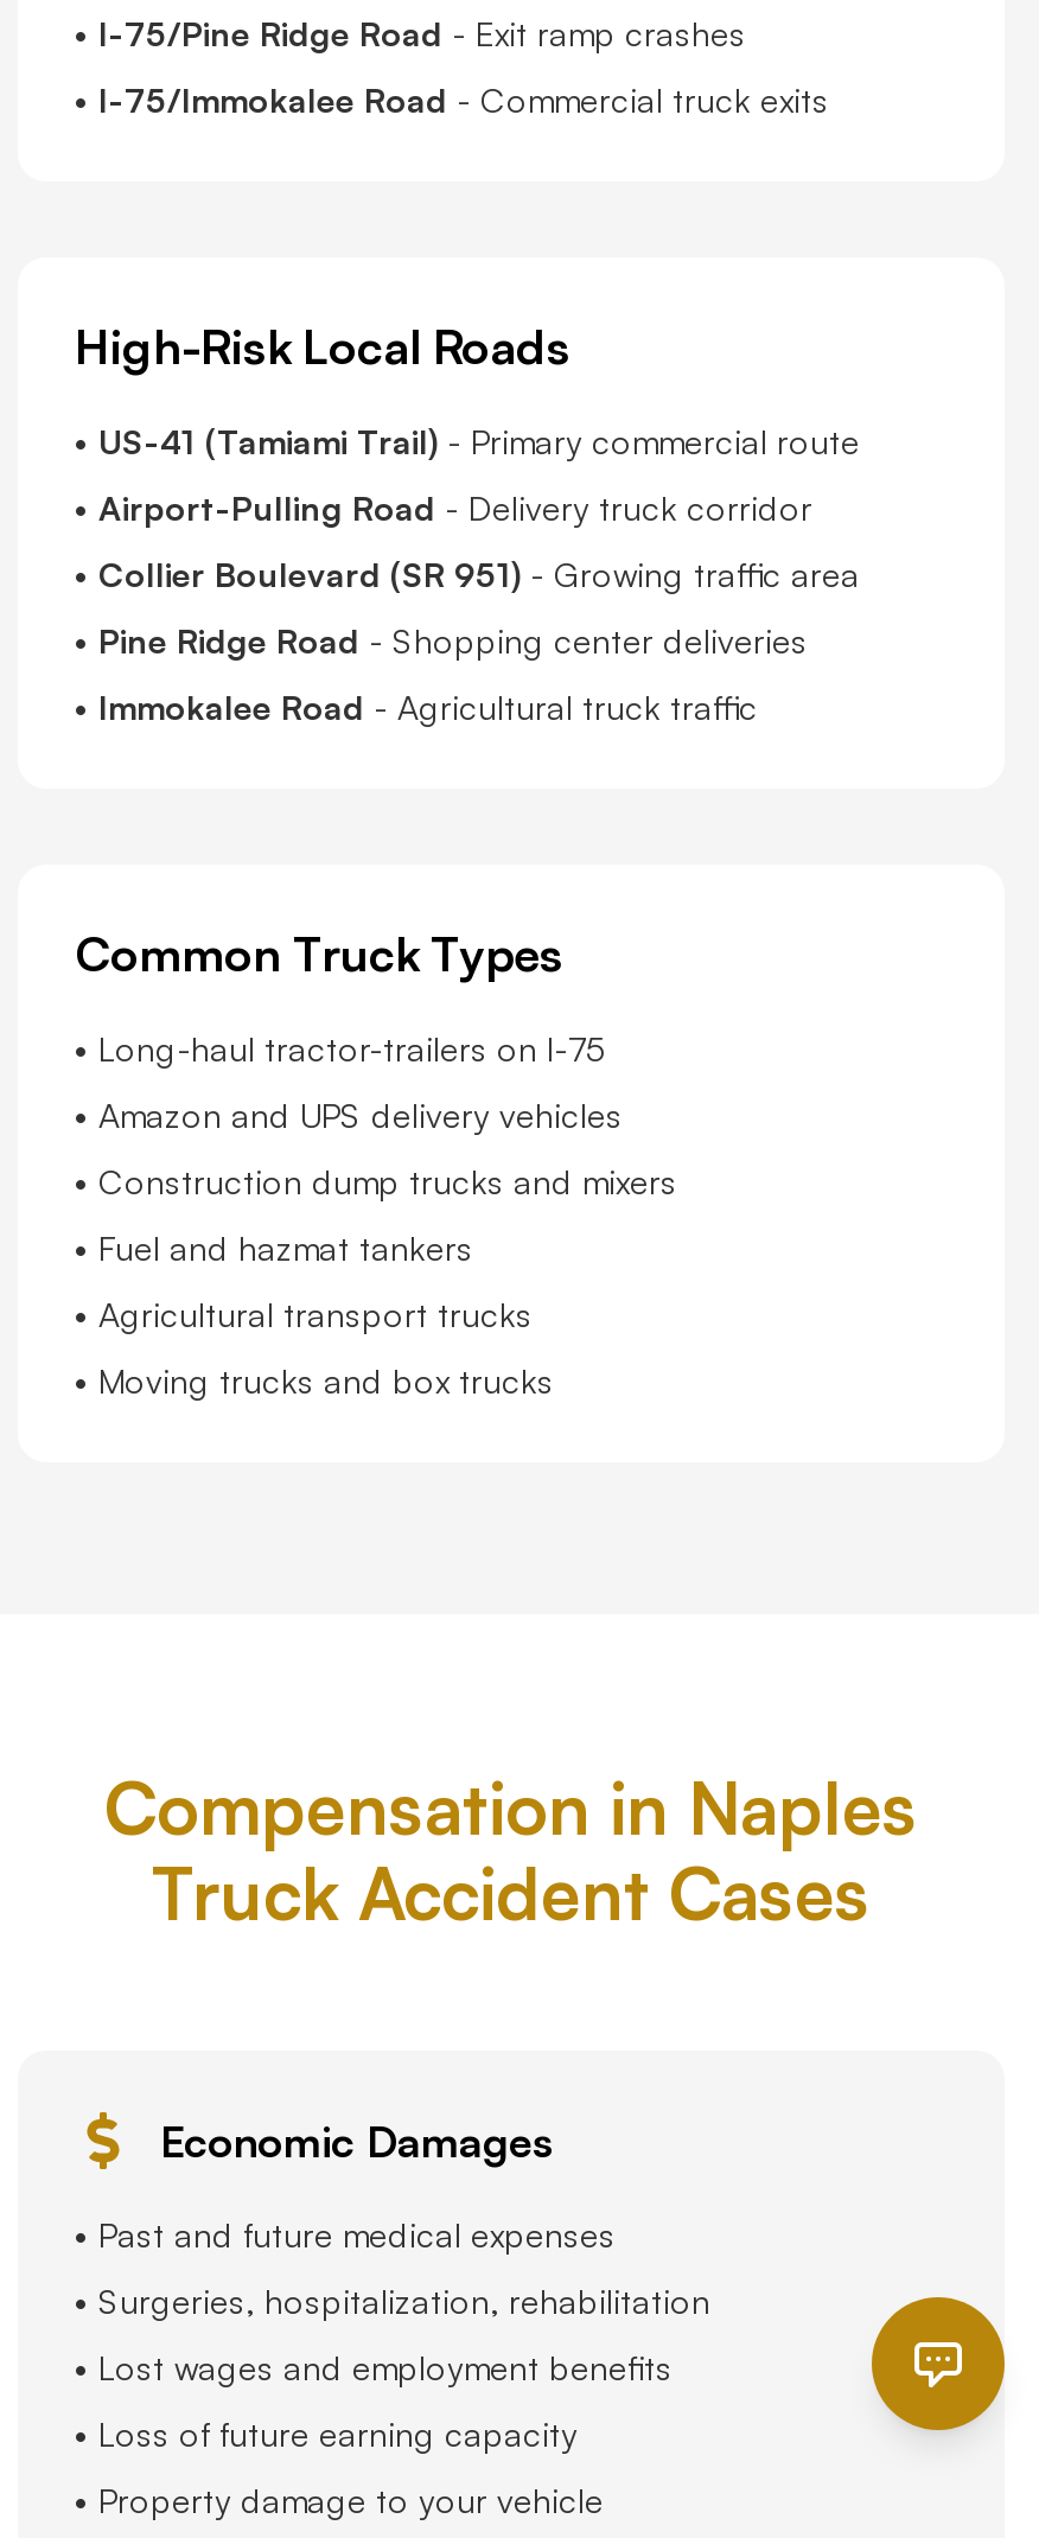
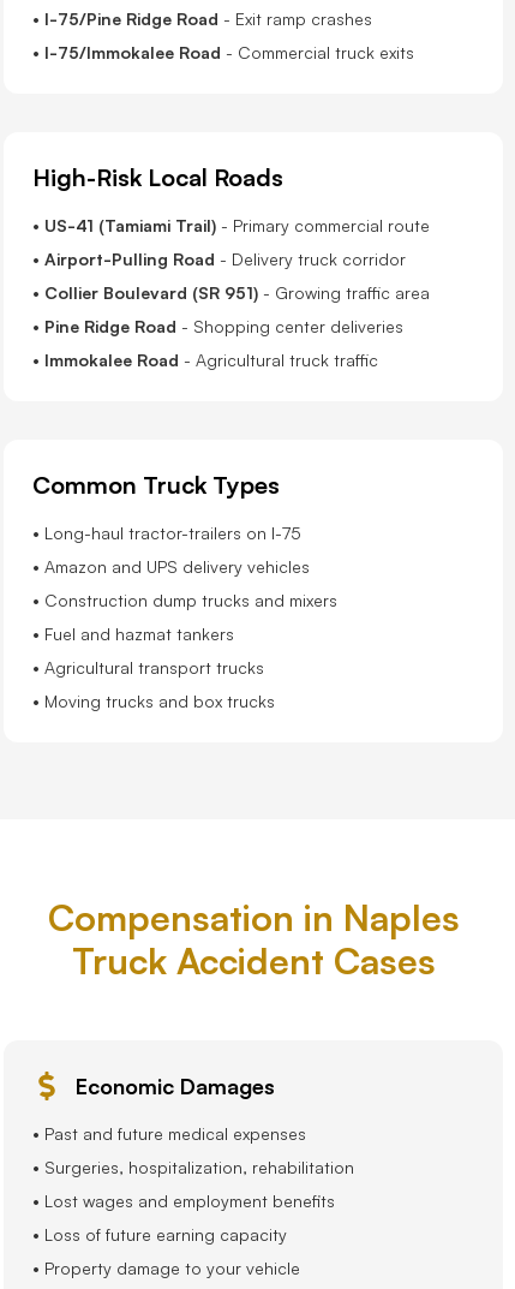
[869,2295,1007,2435] [image] -> none

